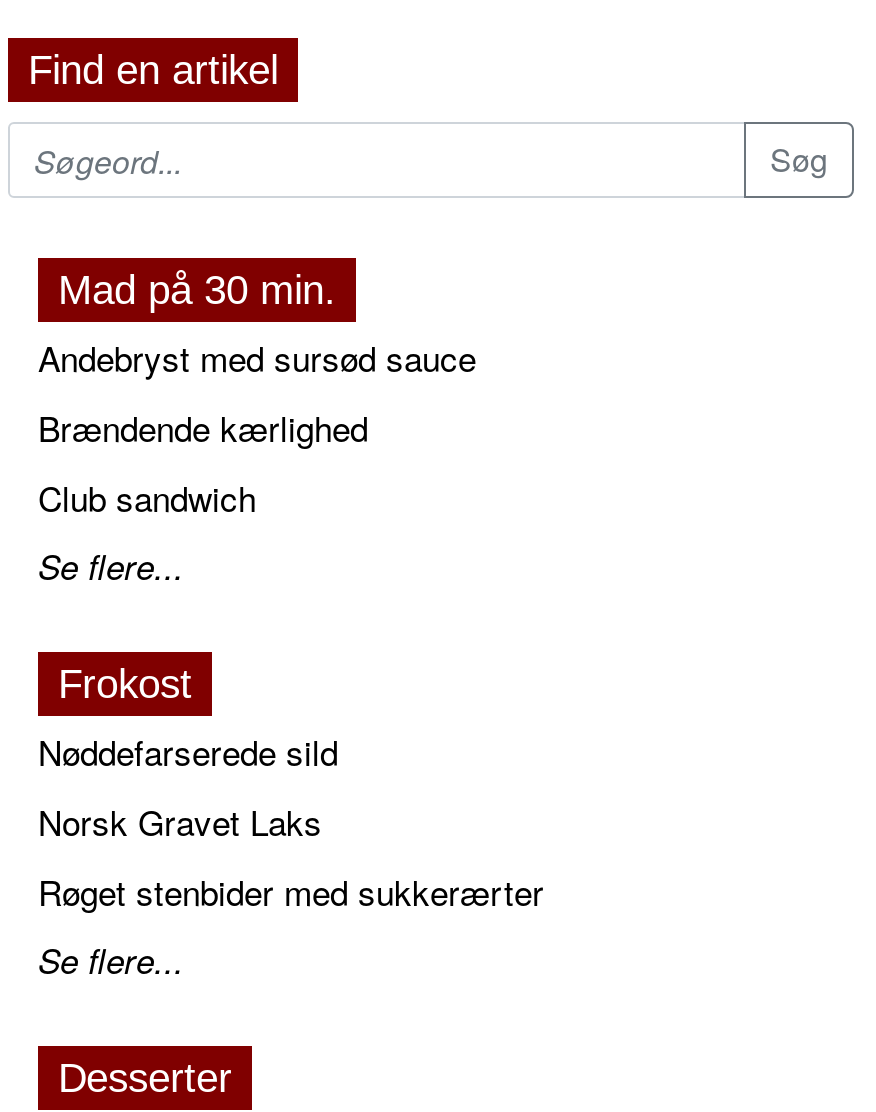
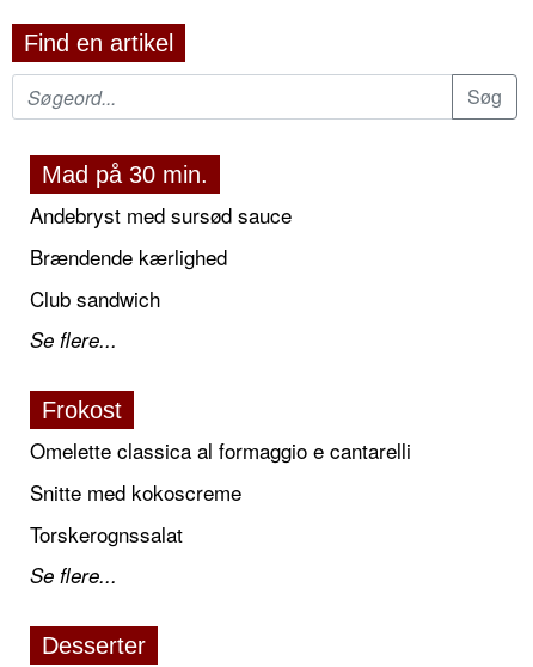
[38,726,544,916] Nøddefarserede sild | Norsk Gravet Laks | Røget stenbider med sukkerærter -> [30,435,411,549] Omelette classica al formaggio e cantarelli | Snitte med kokoscreme | Torskerognssalat

